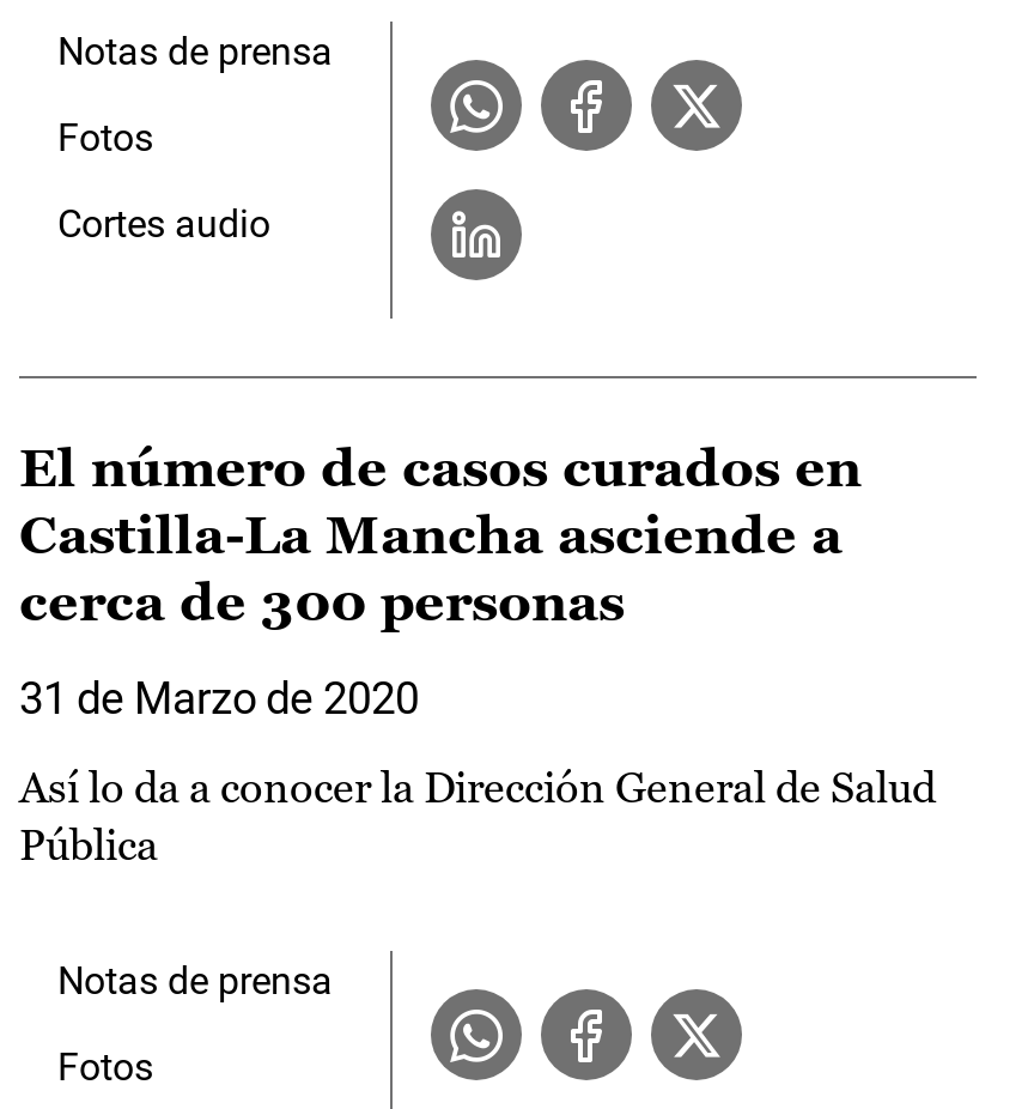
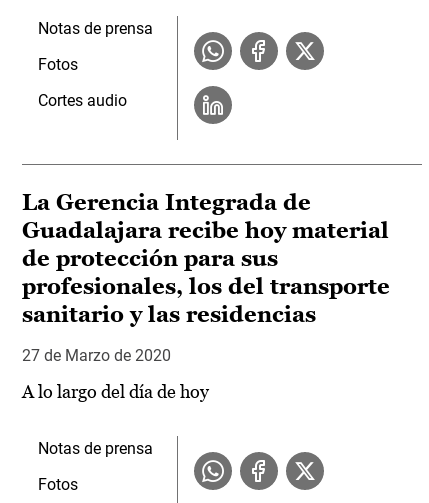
[19,439,862,633] El número de casos curados en | Castilla-La Mancha asciende a | cerca de 300 personas -> [22,190,390,327] La Gerencia Integrada de | Guadalajara recibe hoy material | de protección para sus | profesionales, los del transporte | sanitario y las residencias
[19,673,419,724] 31 de Marzo de 2020 -> [22,346,171,365] 27 de Marzo de 2020
[19,762,936,870] Así lo da a conocer la Dirección General de Salud | Pública -> [22,381,209,402] A lo largo del día de hoy

